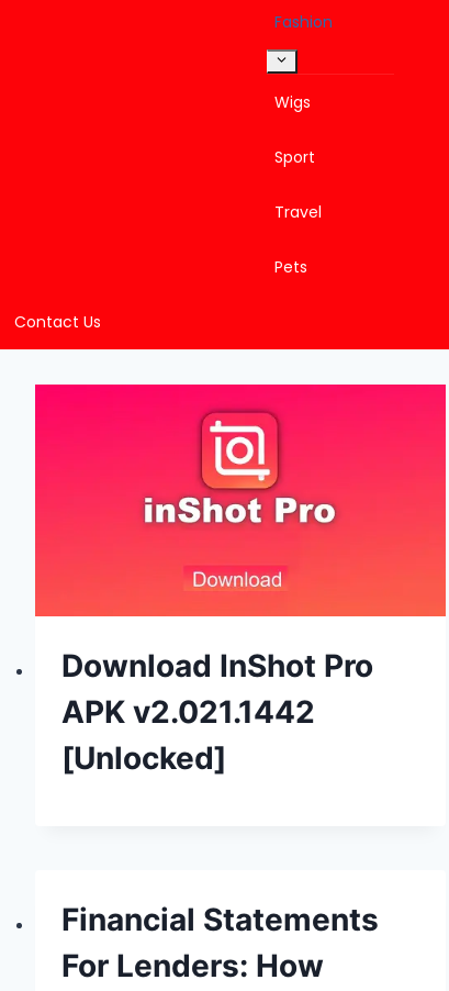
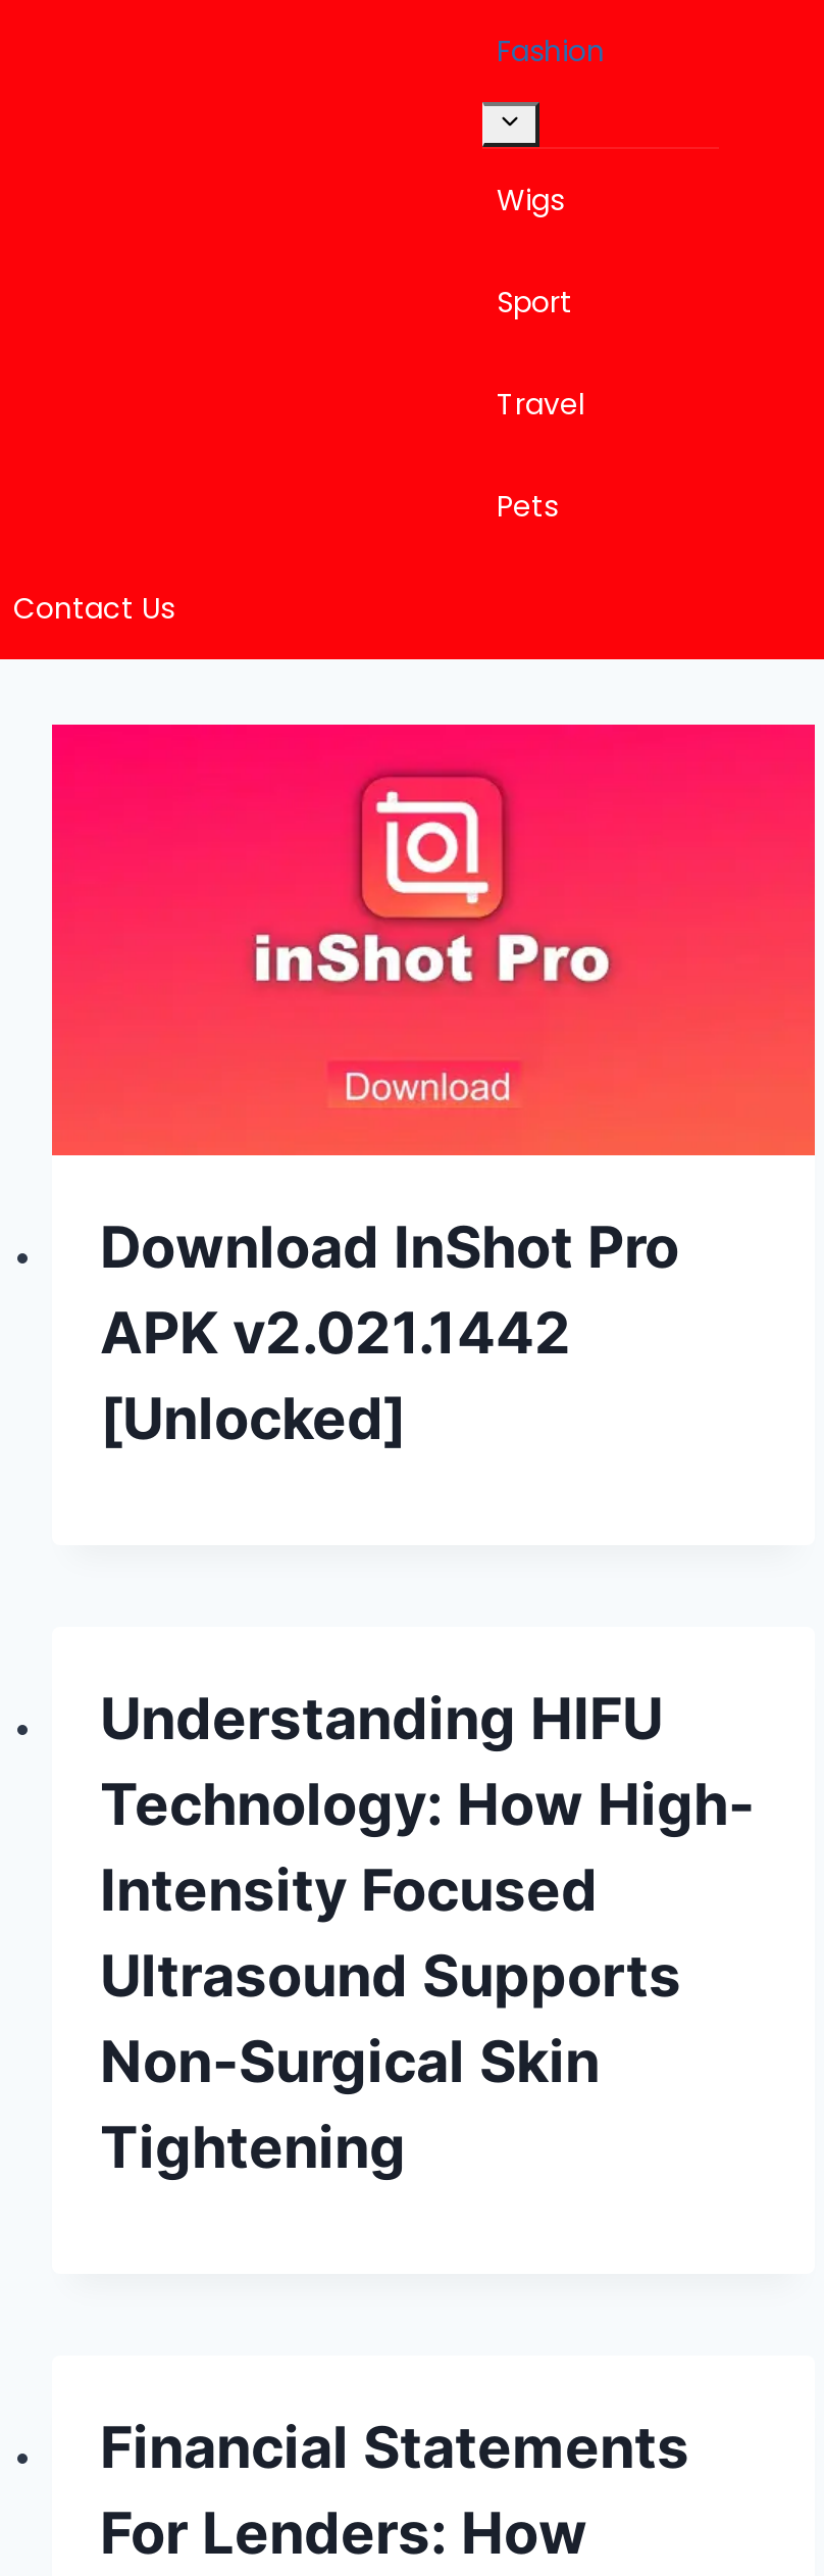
none -> [100,1683,755,2181] Understanding HIFU | Technology: How High- | Intensity Focused | Ultrasound Supports | Non-Surgical Skin | Tightening

